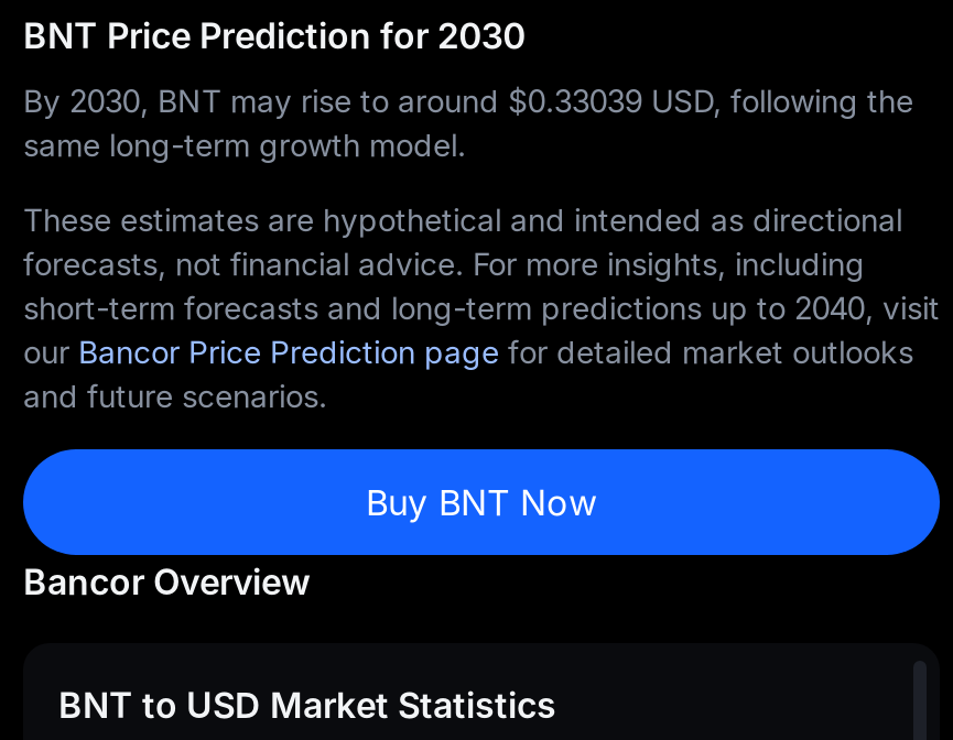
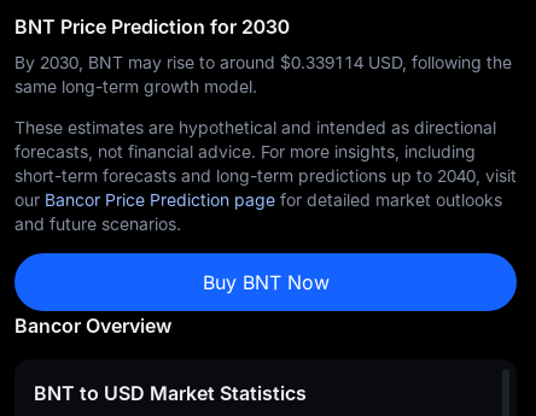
[23,82,913,120] By 2030, BNT may rise to around $0.33039 USD, following the -> [14,52,512,73] By 2030, BNT may rise to around $0.339114 USD, following the

